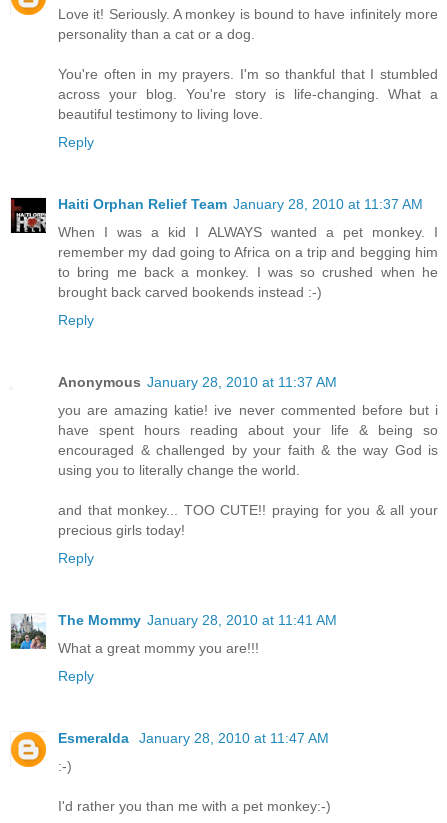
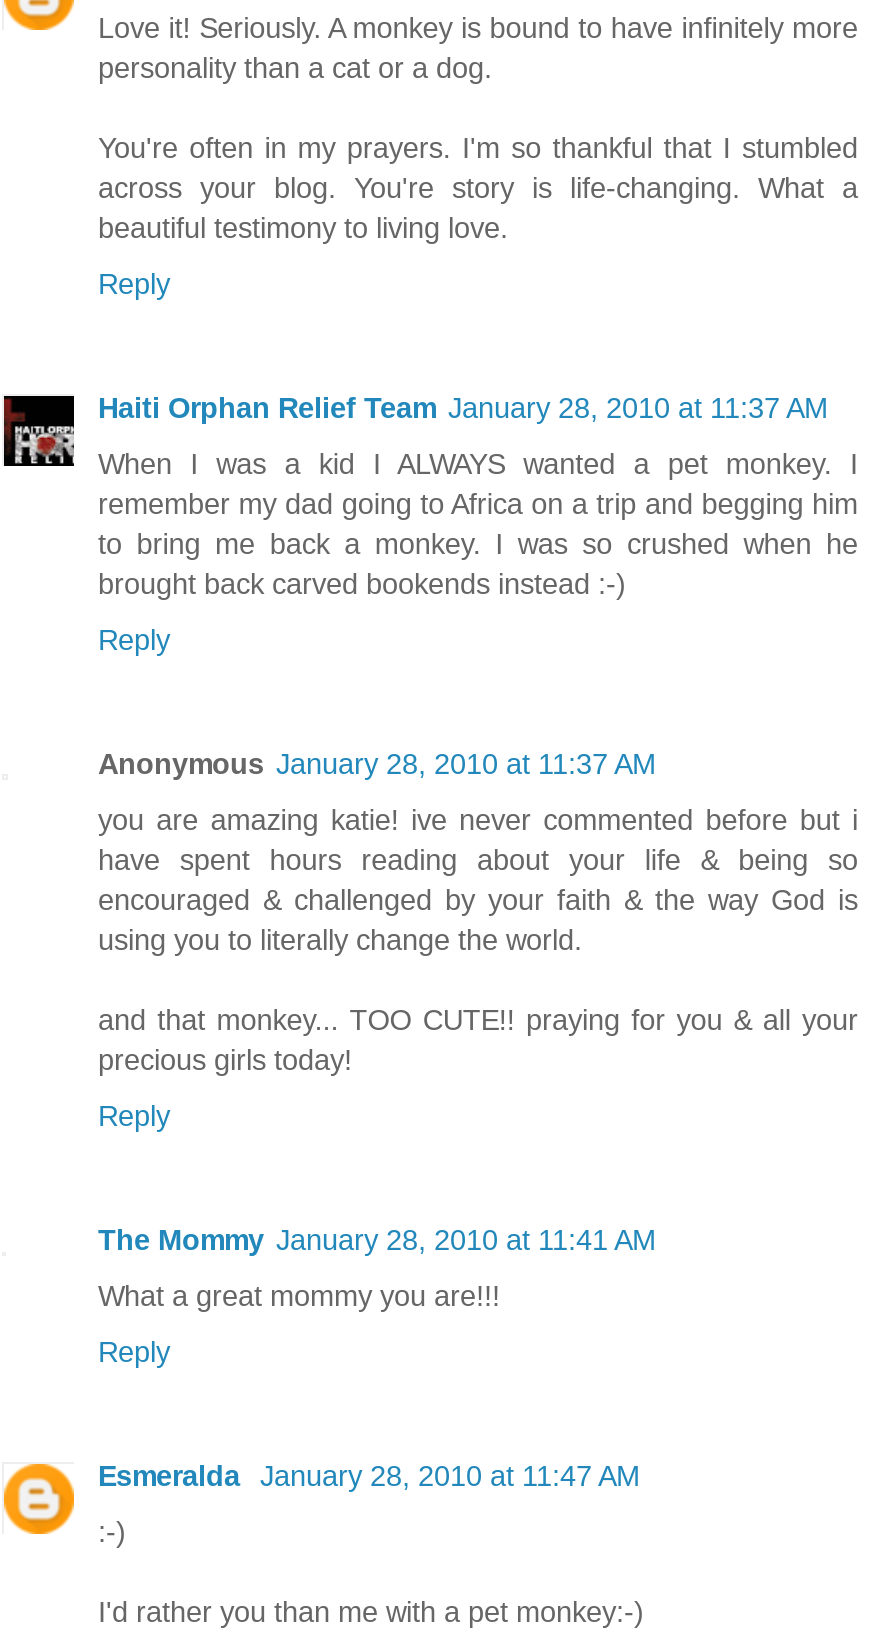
[9,613,47,650] [image] -> none

